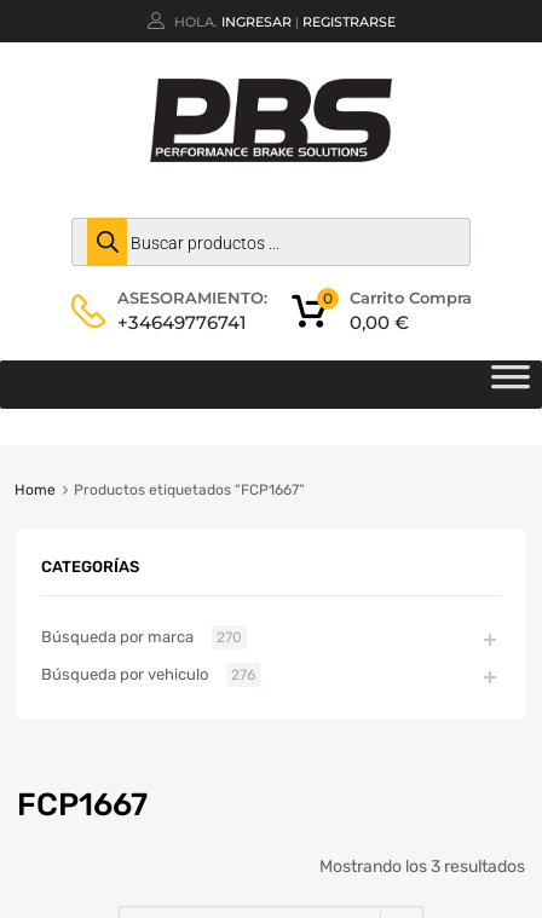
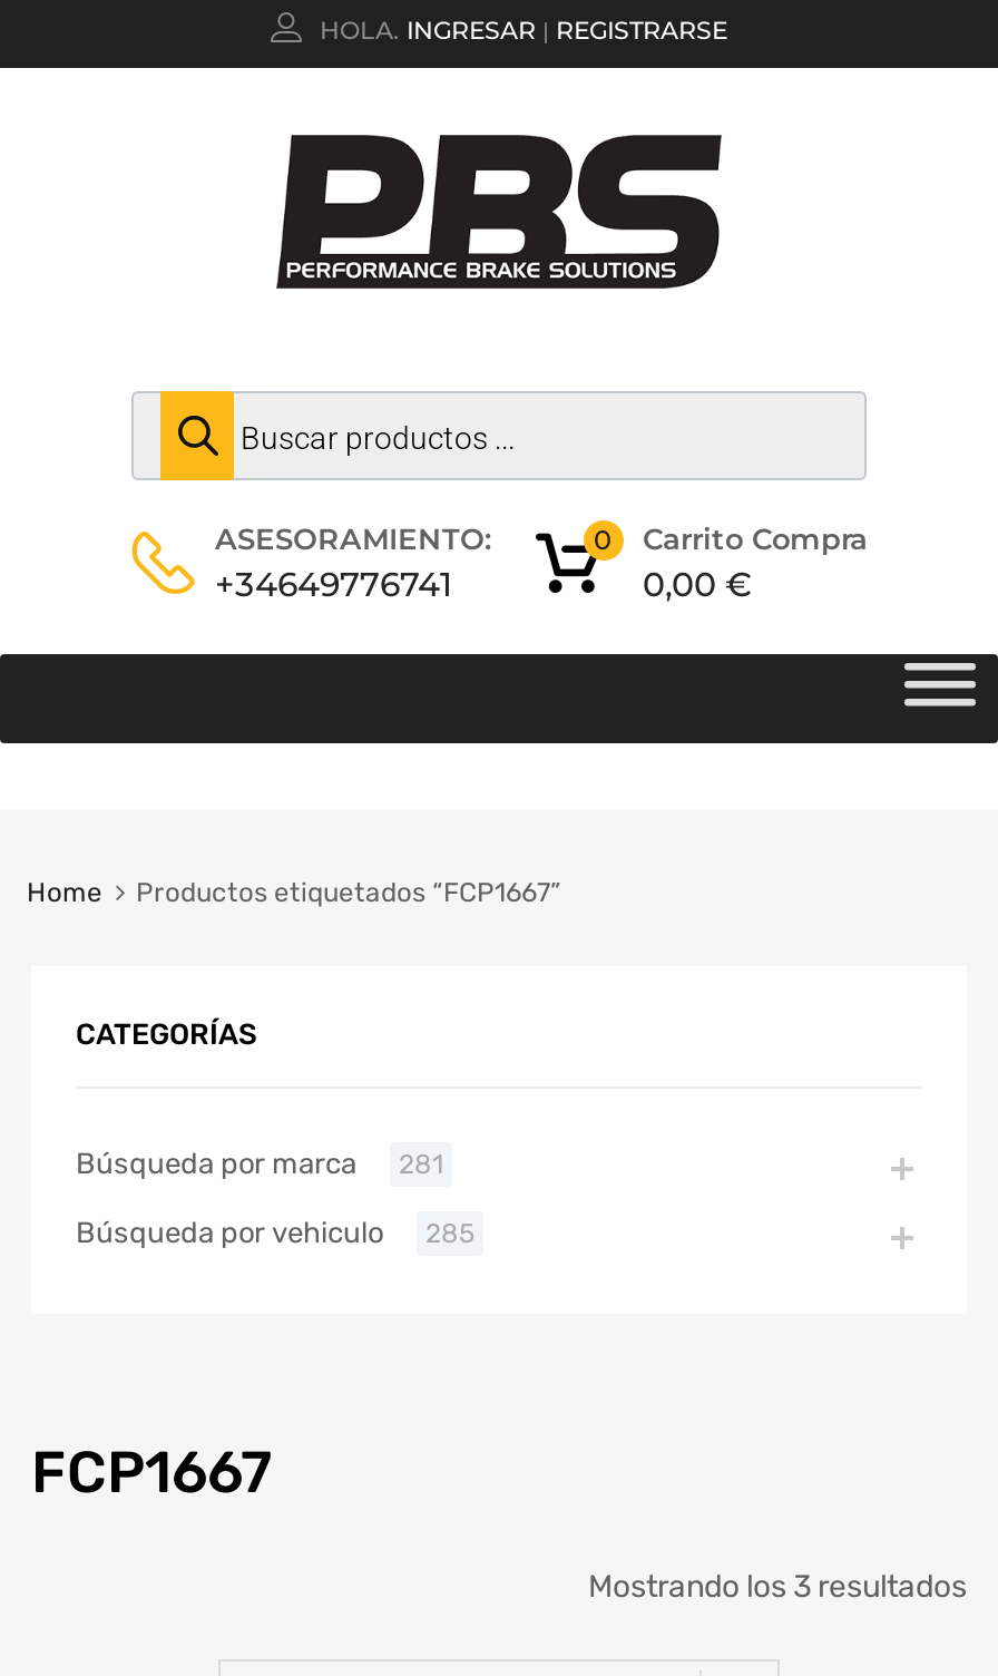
[41,628,242,646] Búsqueda por marca 270 -> [76,1147,443,1181] Búsqueda por marca 281
[41,665,255,684] Búsqueda por vehiculo 276 -> [76,1216,474,1250] Búsqueda por vehiculo 285

